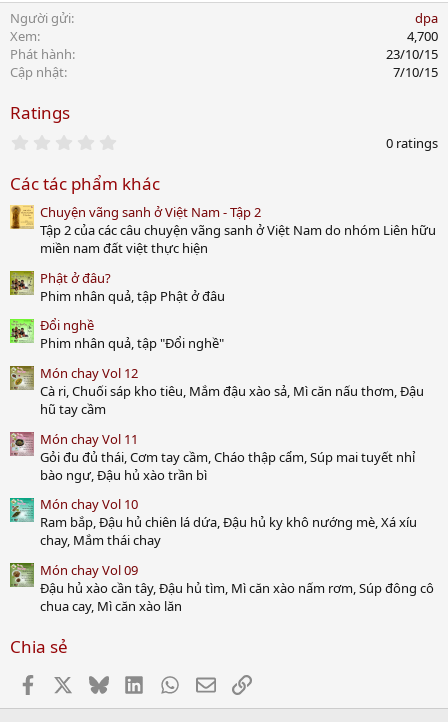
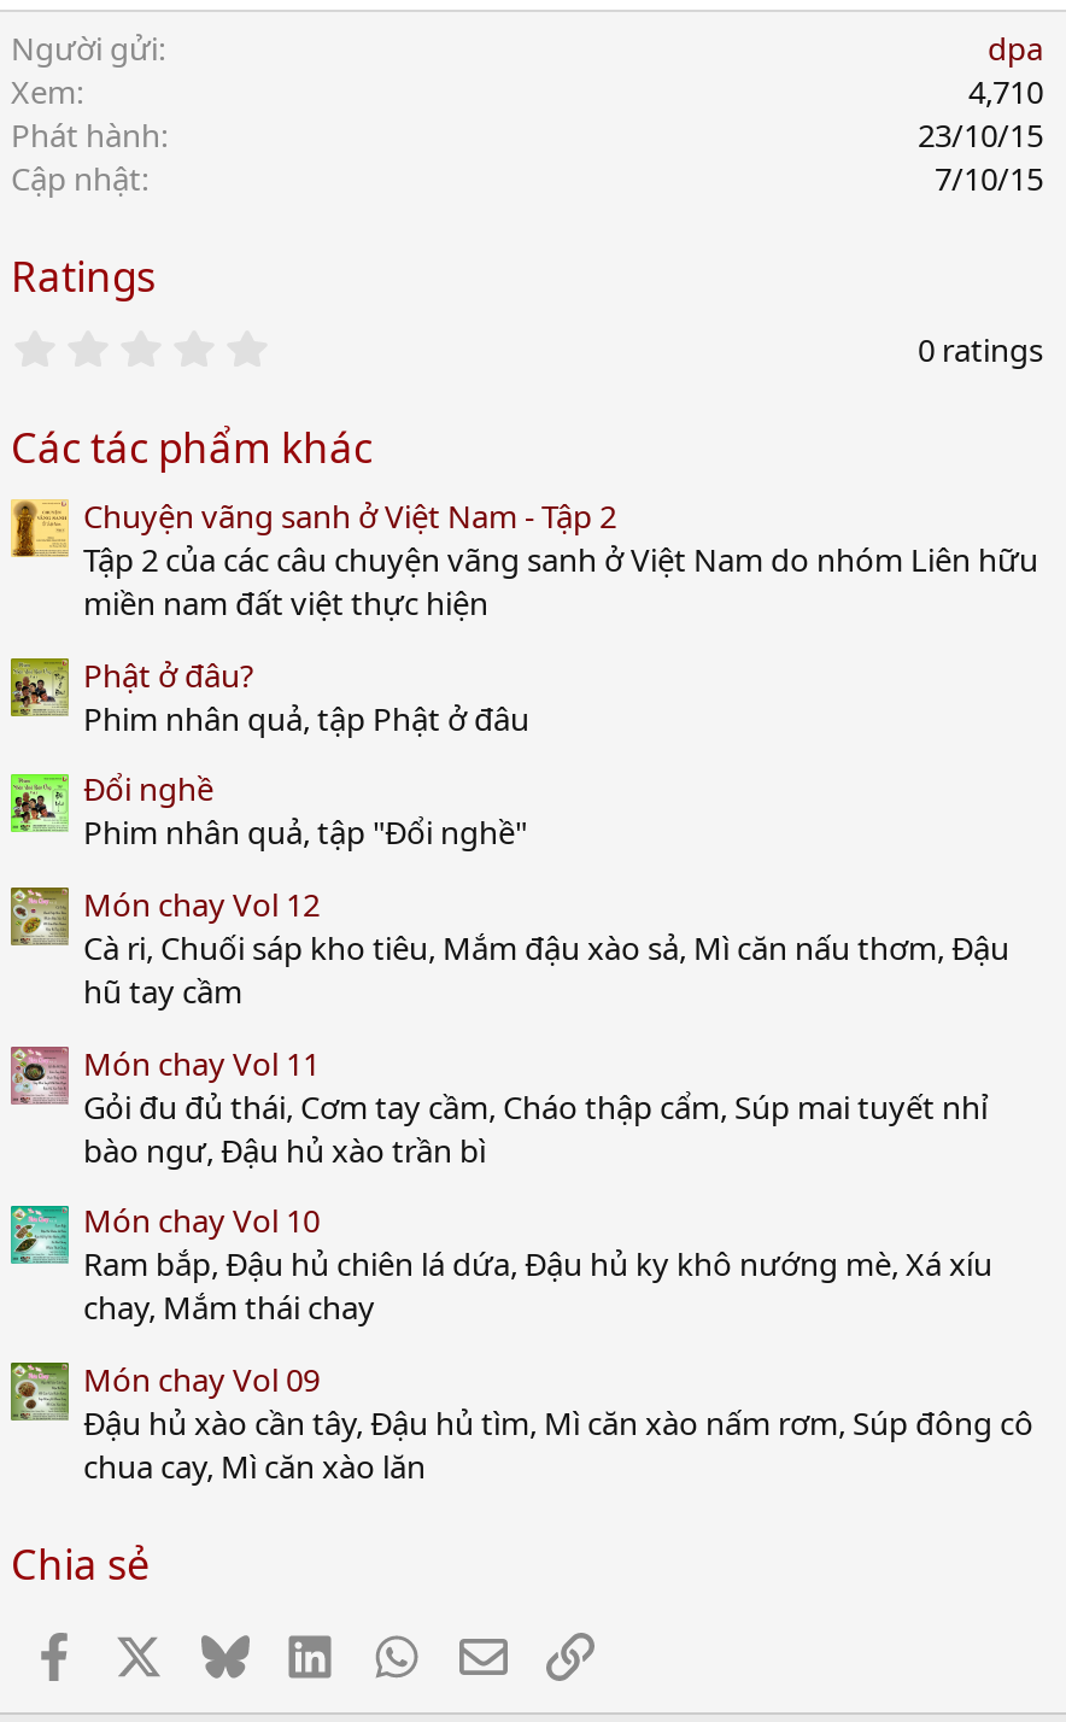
[407,27,438,45] 4,700 -> [968,71,1043,114] 4,710

